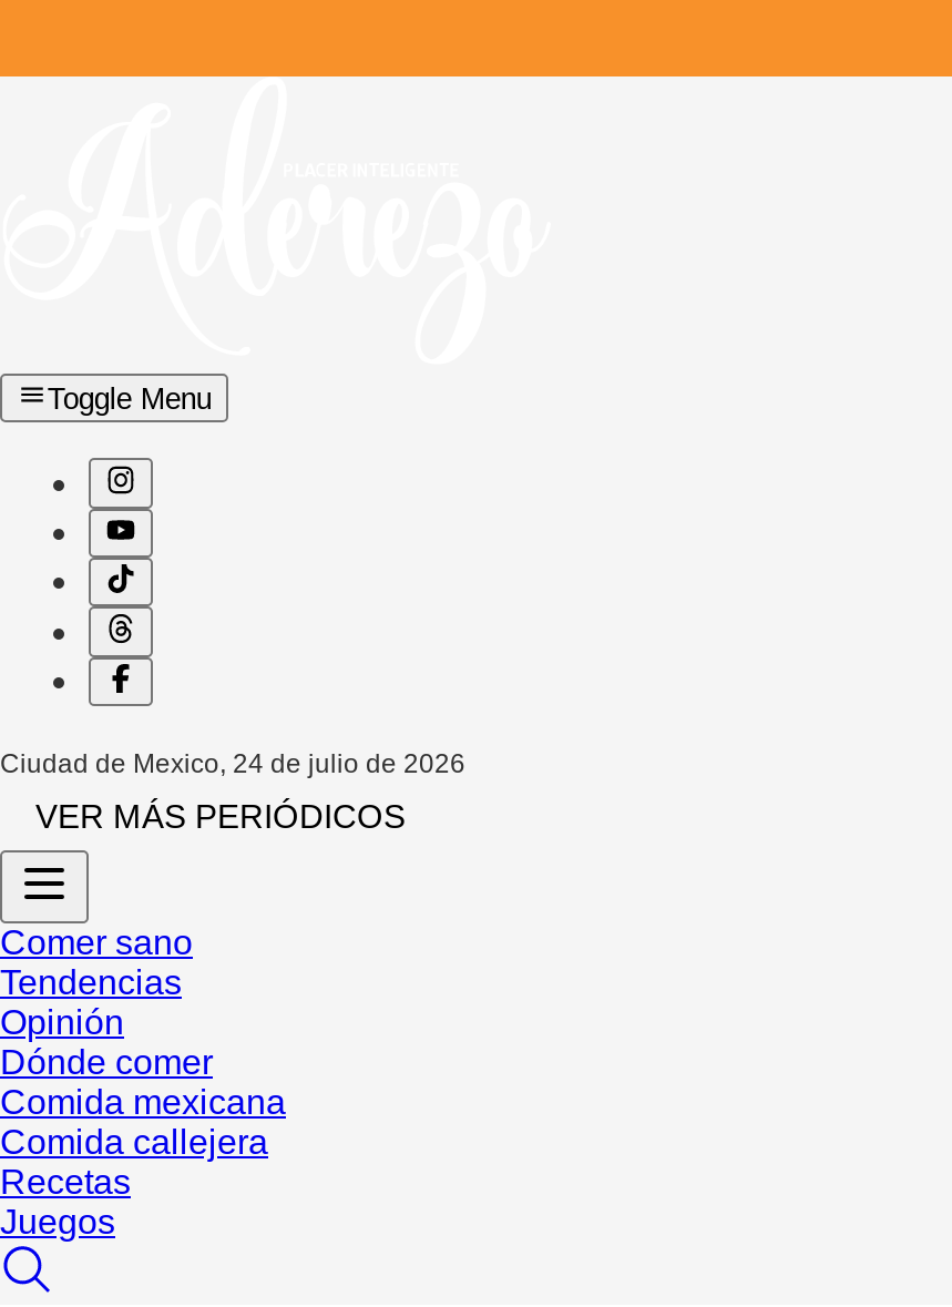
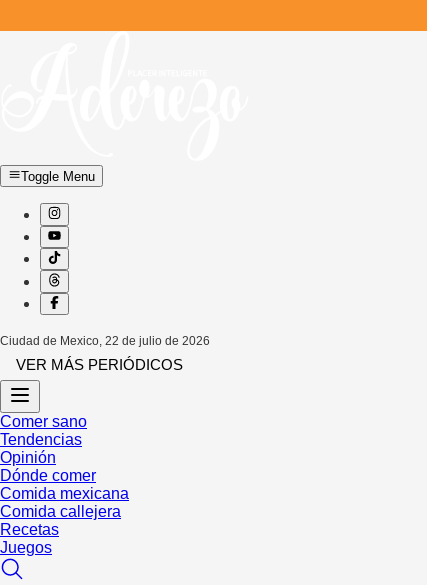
[0,748,465,779] Ciudad de Mexico, 24 de julio de 2026 -> [0,334,210,348] Ciudad de Mexico, 22 de julio de 2026

